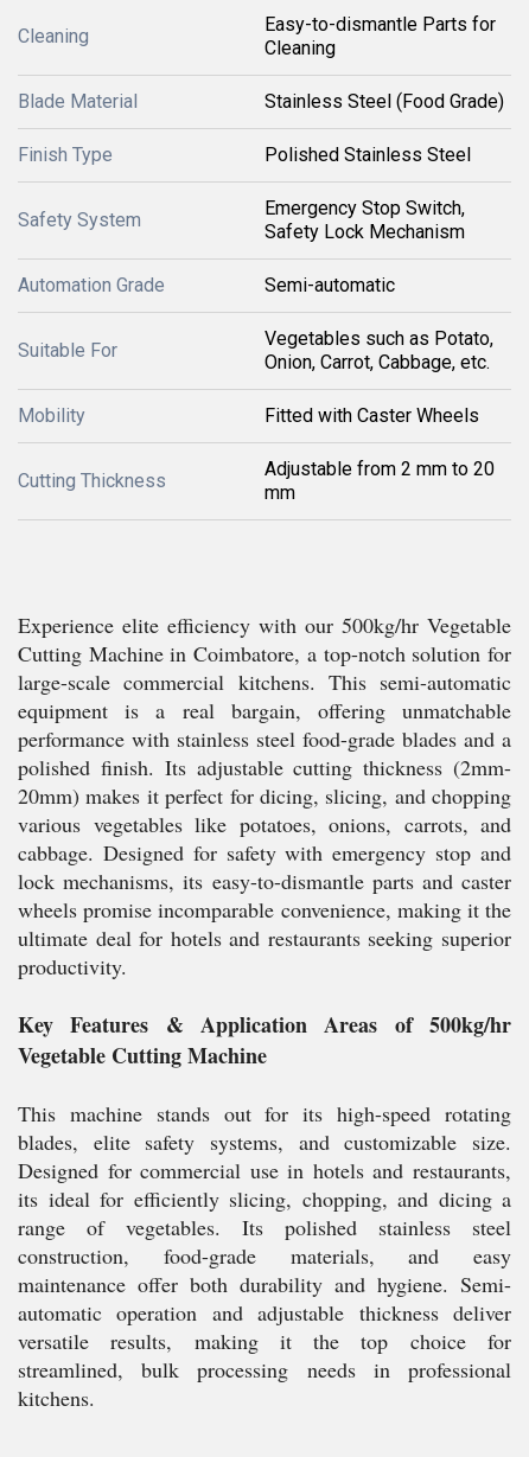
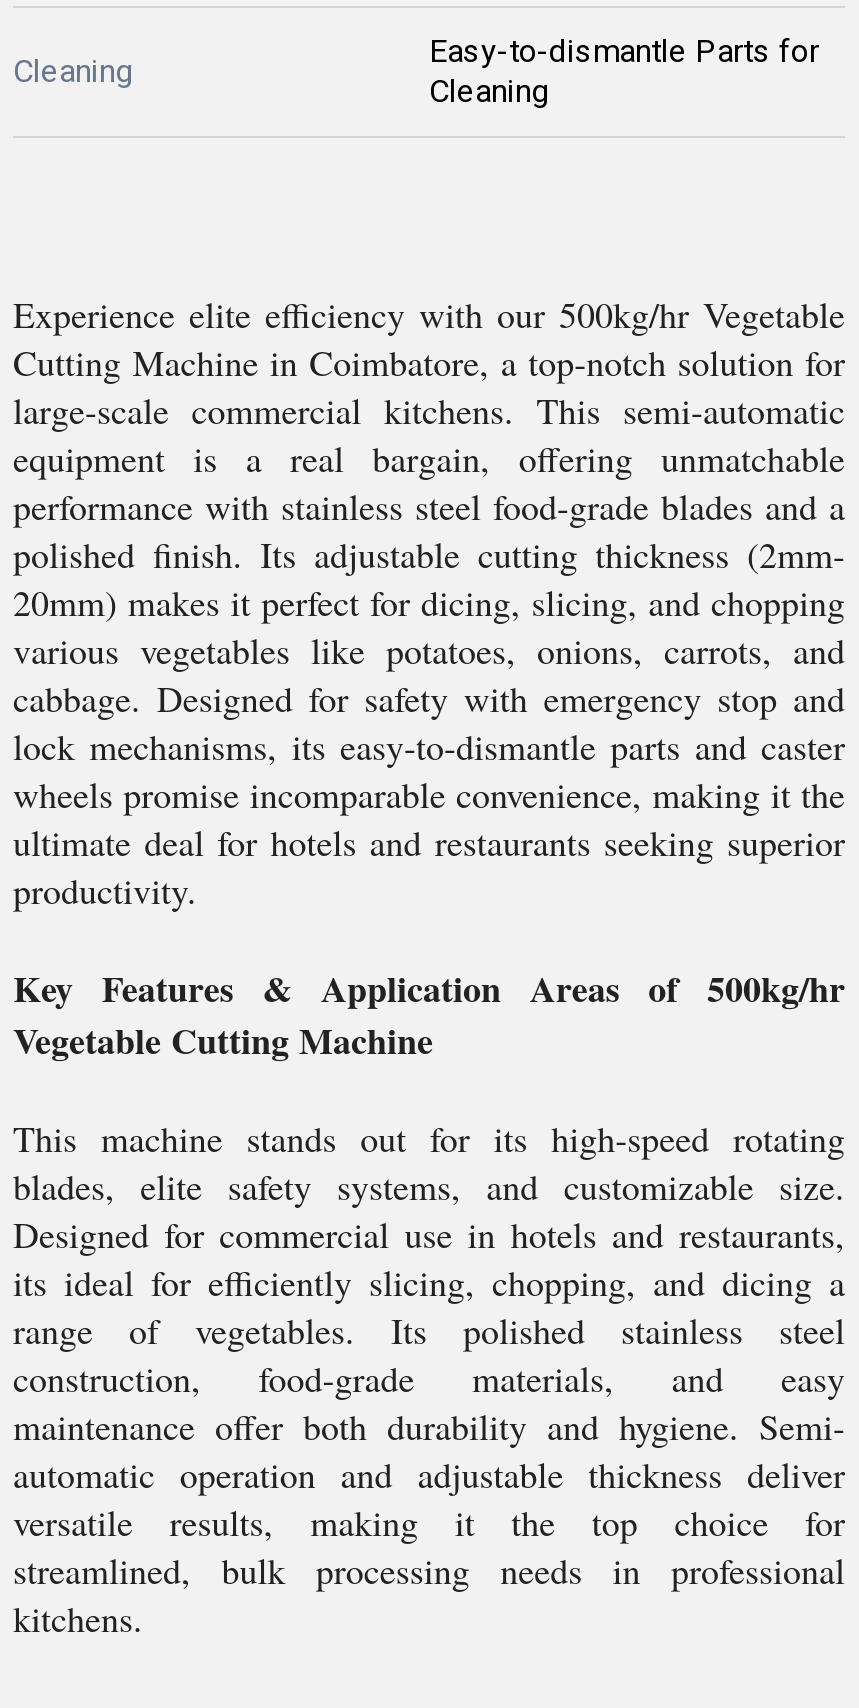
[18,90,504,231] Blade Material | Stainless Steel (Food Grade) | Finish Type | Polished Stainless Steel | Safety System -> none
[18,197,465,362] Emergency Stop Switch, | Safety Lock Mechanism | Automation Grade | Semi-automatic | Suitable For -> none
[18,327,493,492] Vegetables such as Potato, | Onion, Carrot, Cabbage, etc. | Mobility | Fitted with Caster Wheels | Cutting Thickness -> none
[264,458,495,504] Adjustable from 2 mm to 20 | mm -> none

